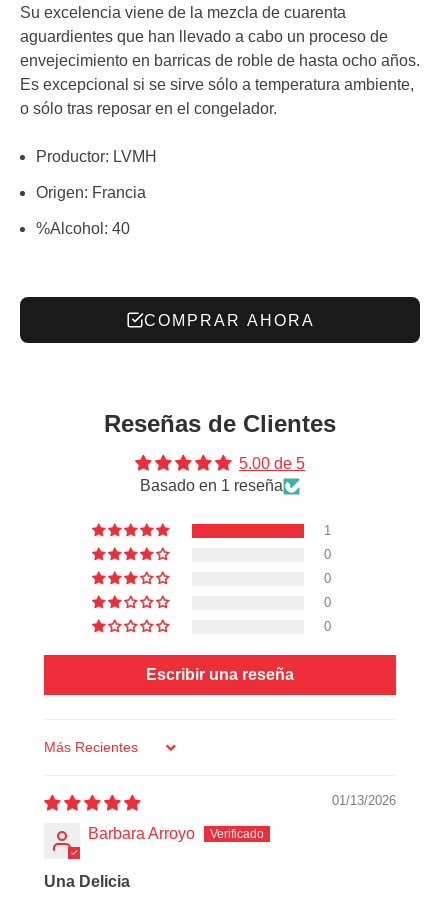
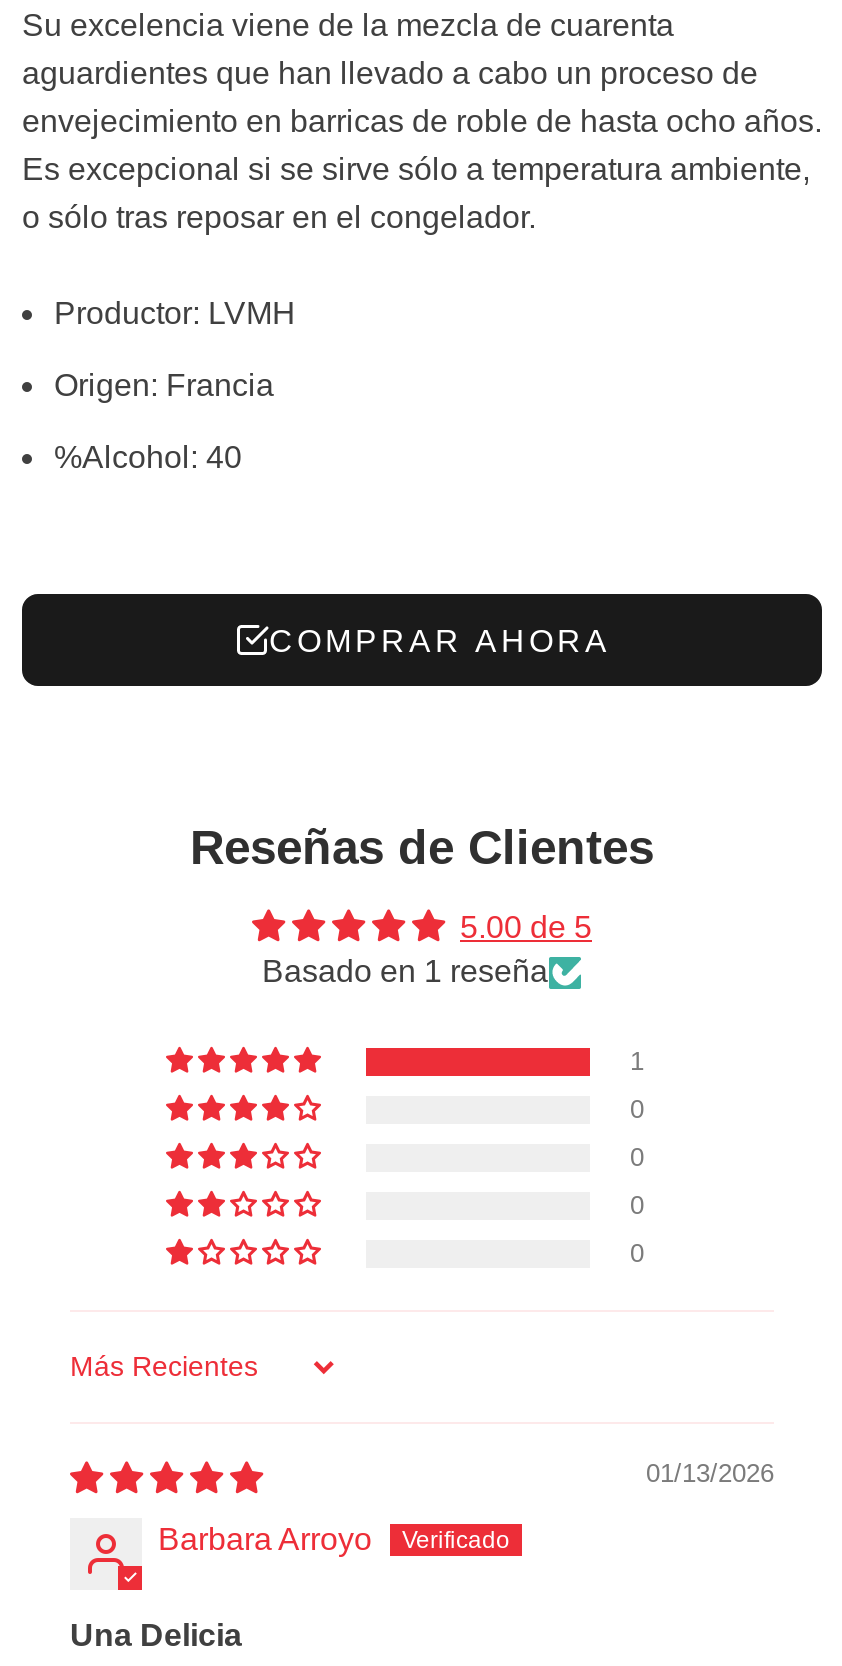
[146,666,294,683] Escribir una reseña -> none

